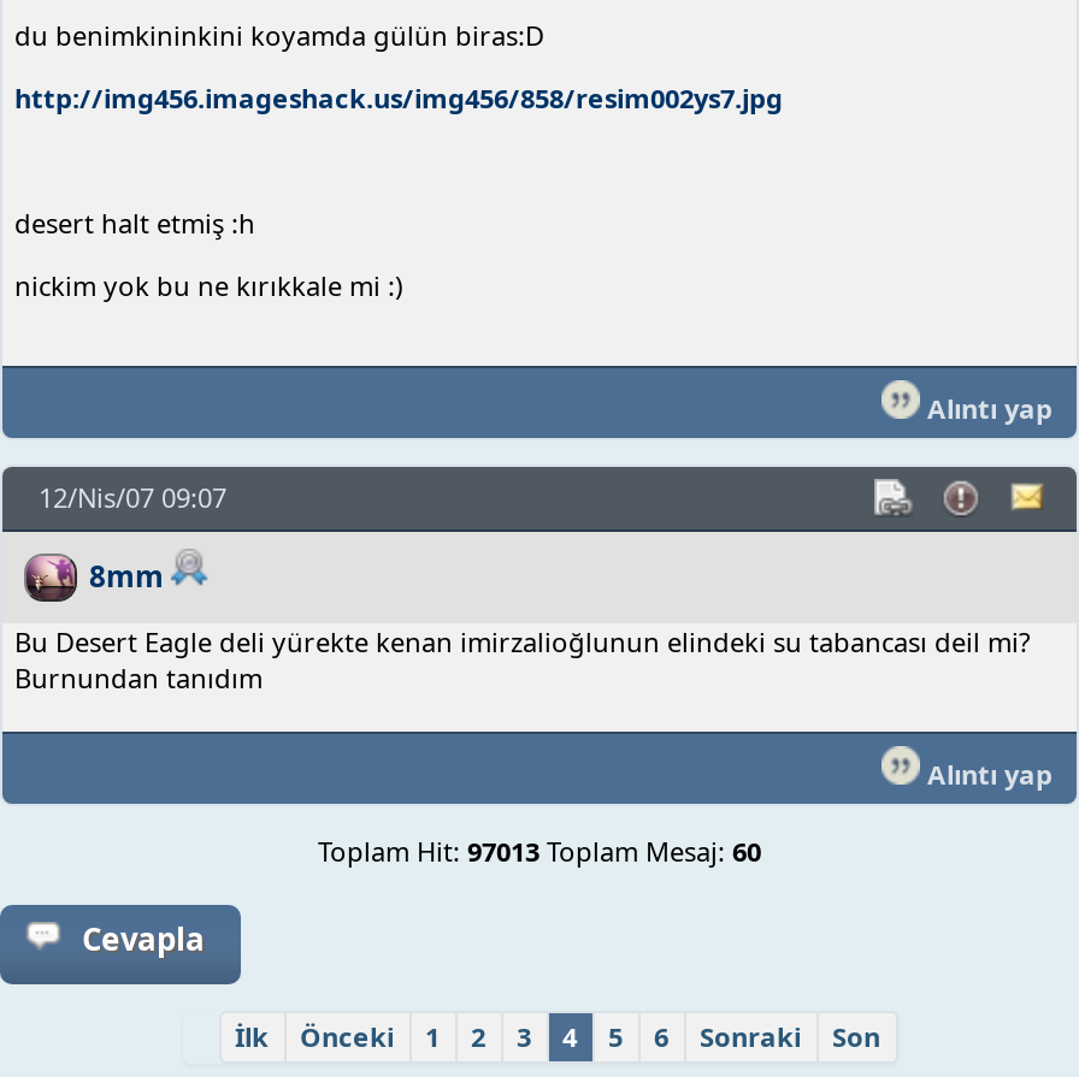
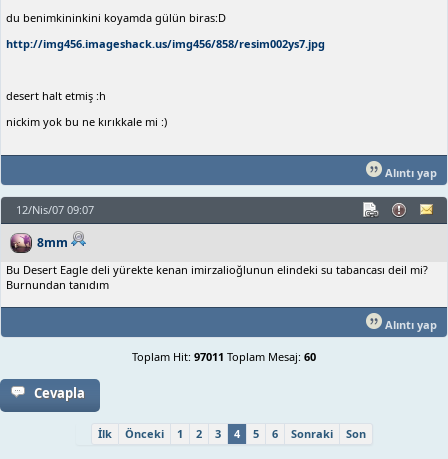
[318,833,761,869] Toplam Hit: 97013 Toplam Mesaj: 60 -> [132,349,316,364] Toplam Hit: 97011 Toplam Mesaj: 60

